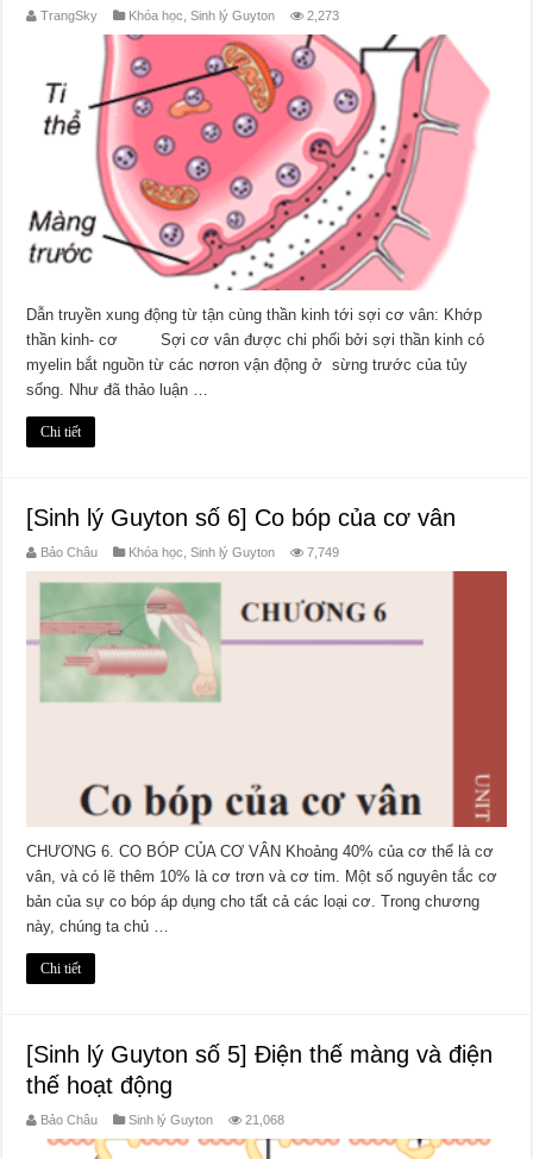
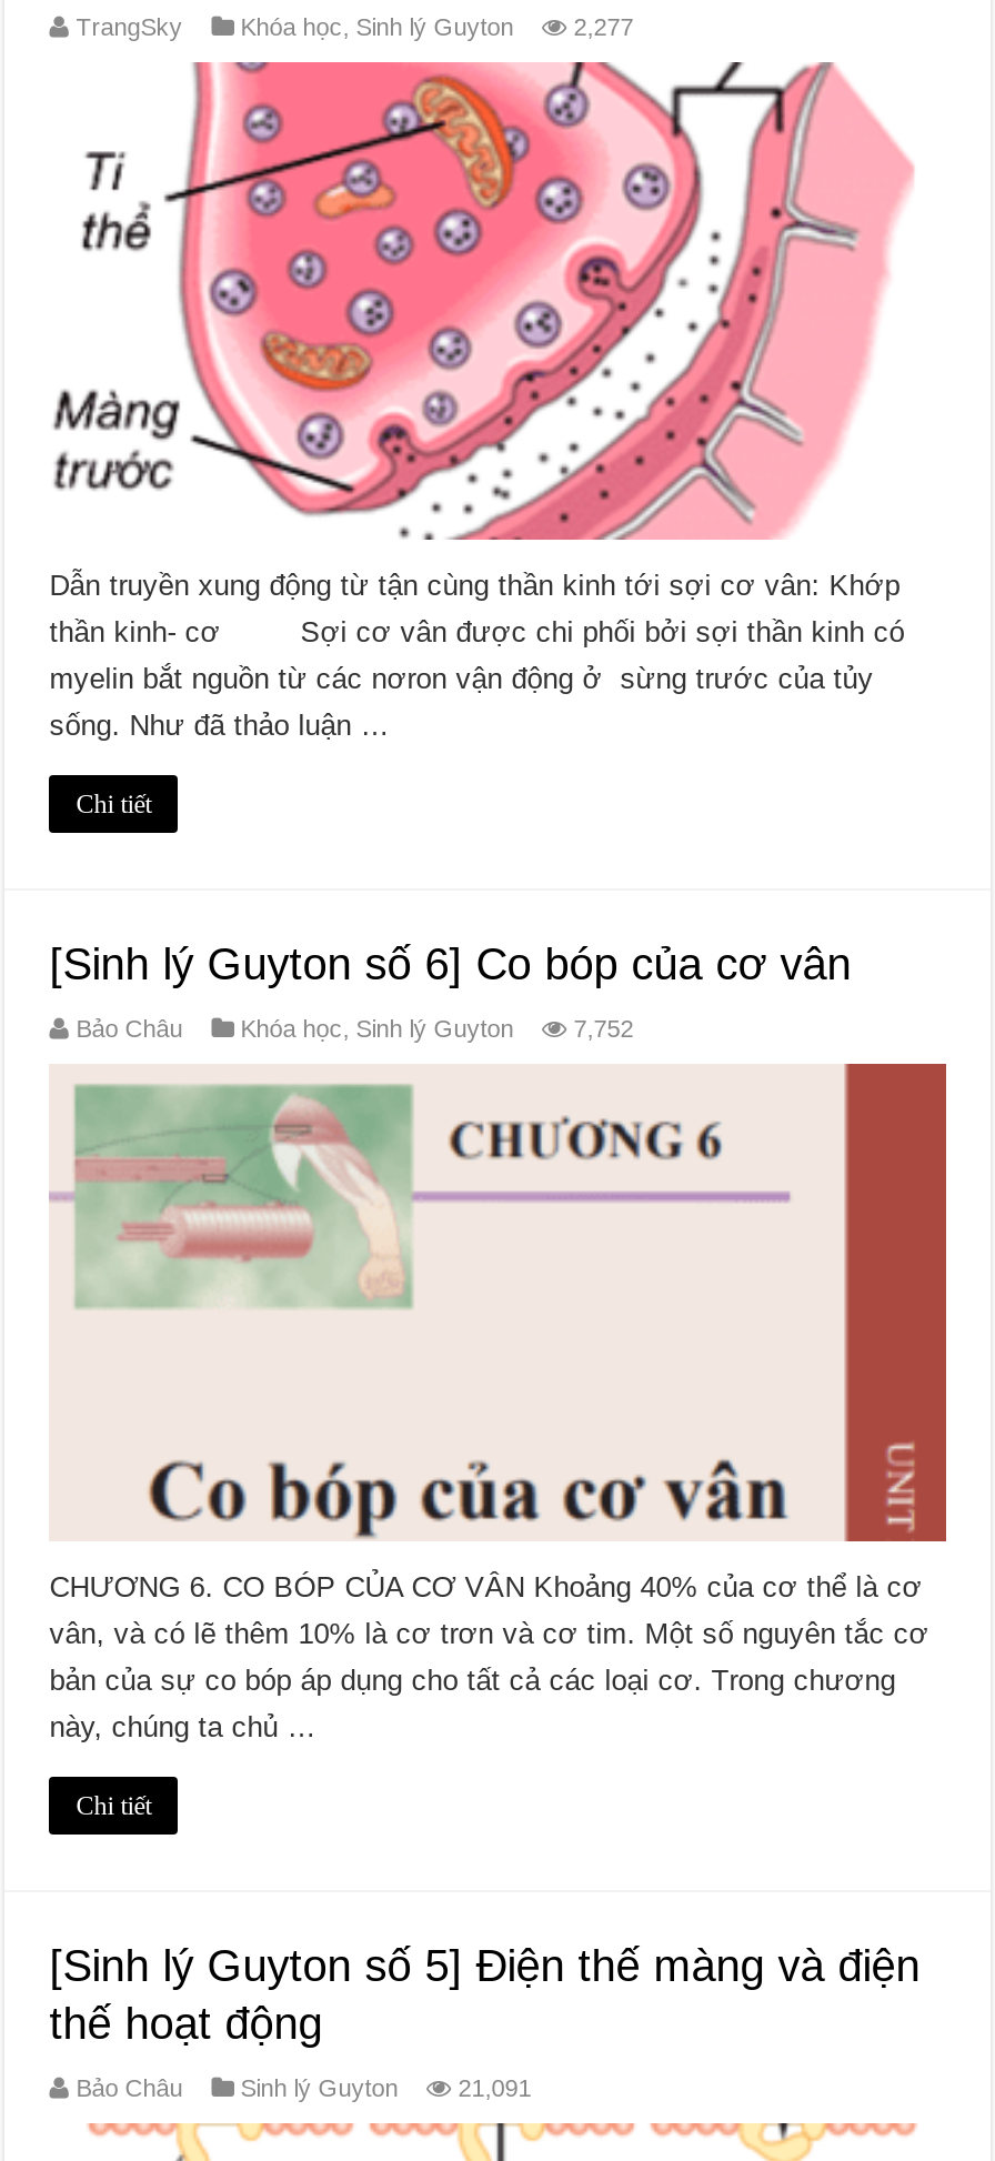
[307,9,339,23] 2,273 -> [573,14,633,41] 2,277
[307,545,339,560] 7,749 -> [573,1015,633,1042] 7,752
[245,1112,285,1127] 21,068 -> [458,2074,531,2101] 21,091

